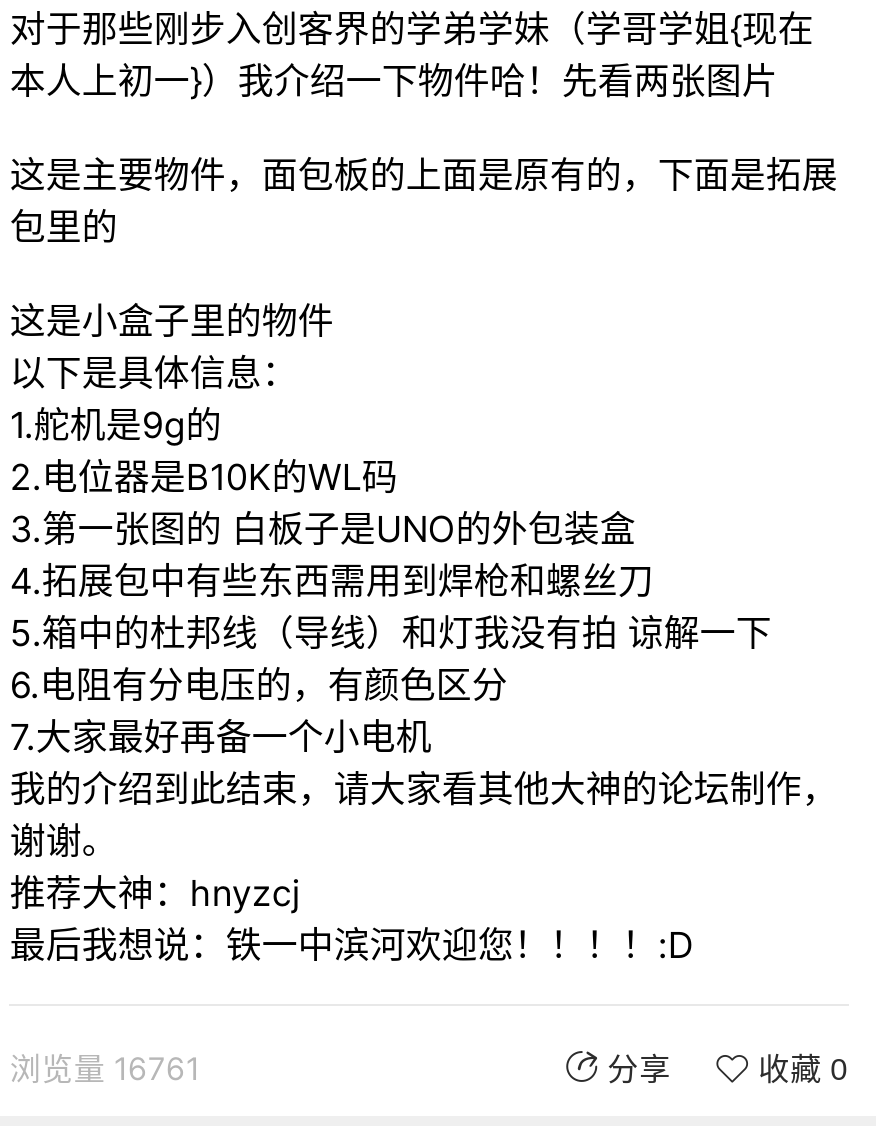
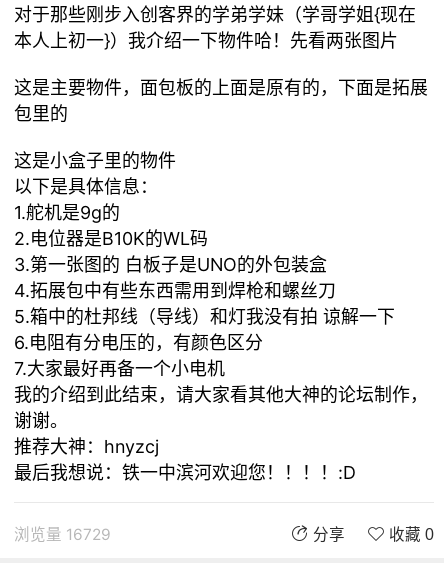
[10,1050,200,1088] 浏览量 16761 -> [14,525,111,544] 浏览量 16729

